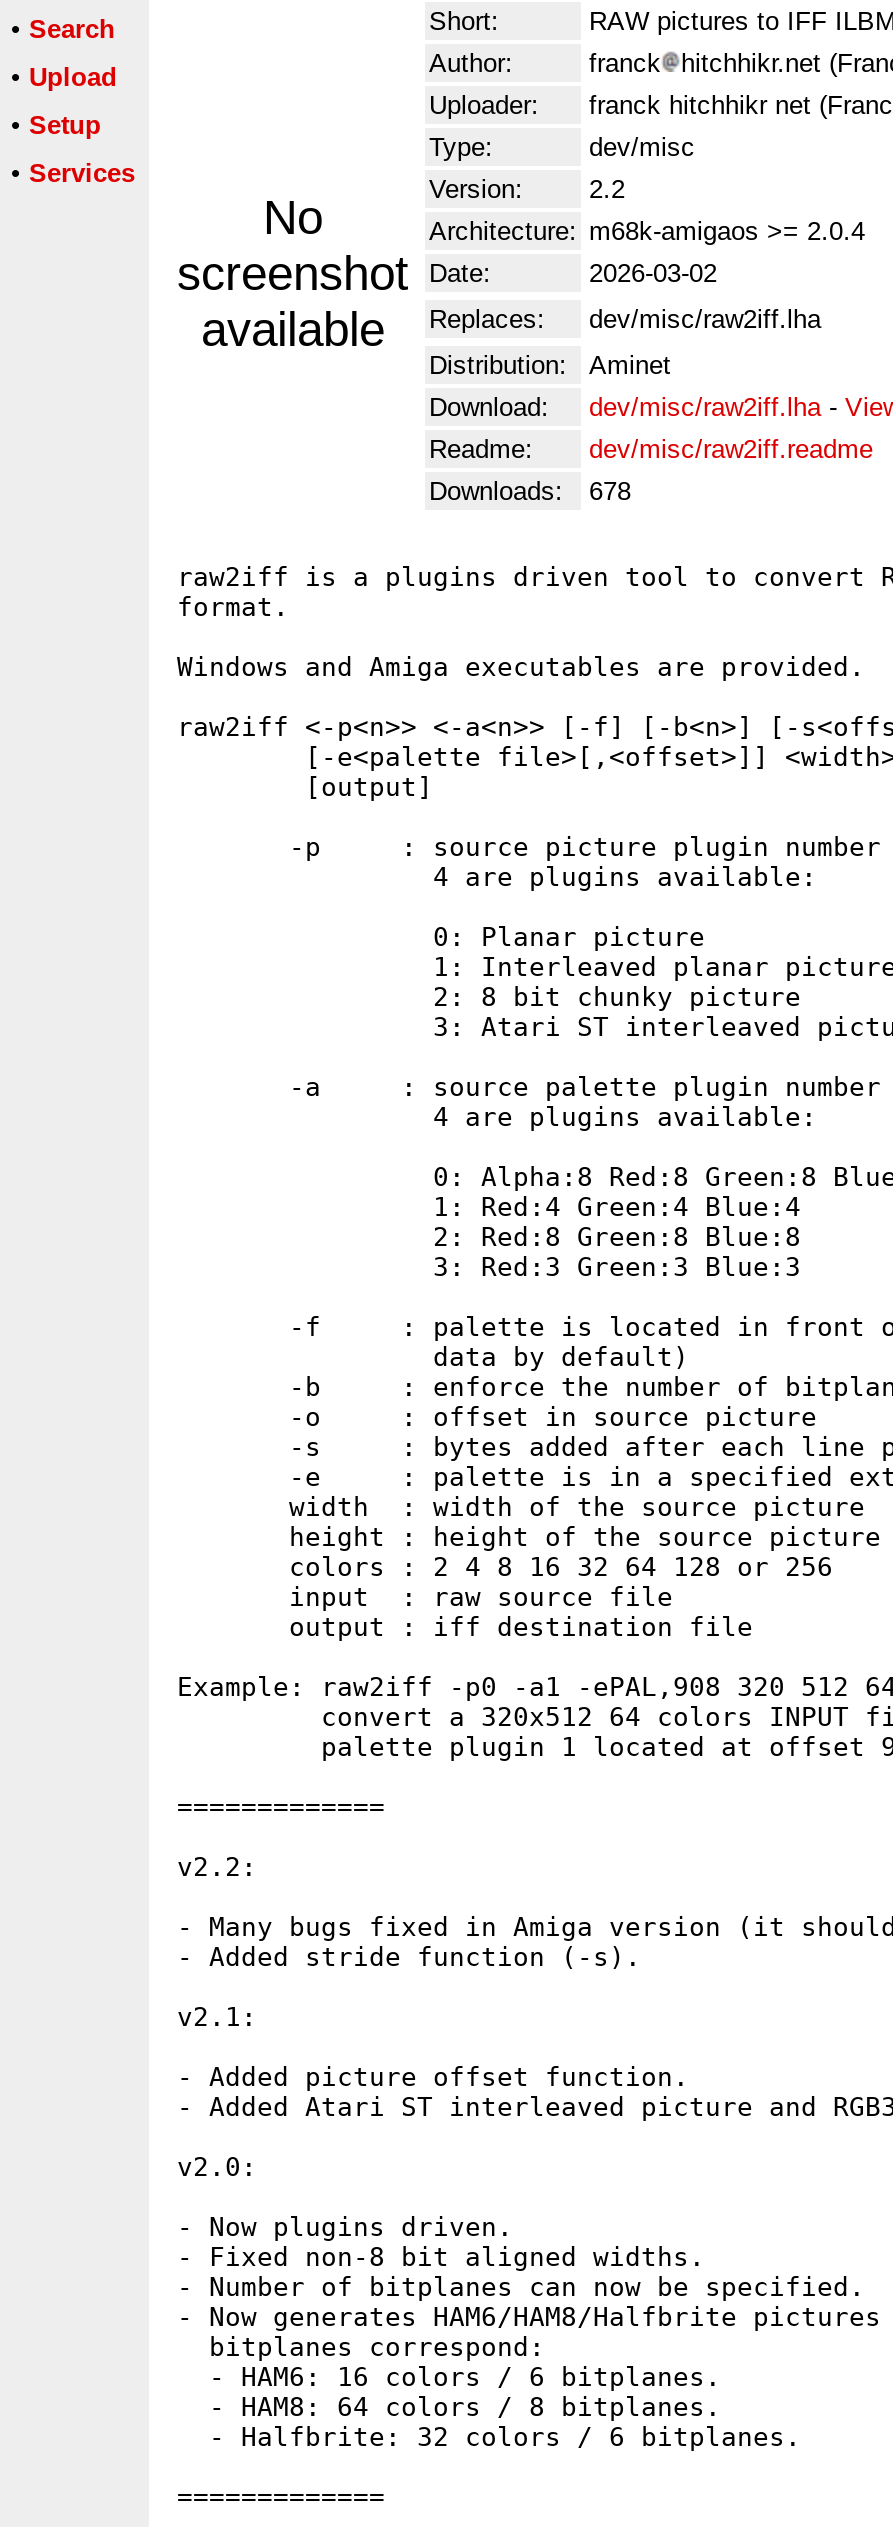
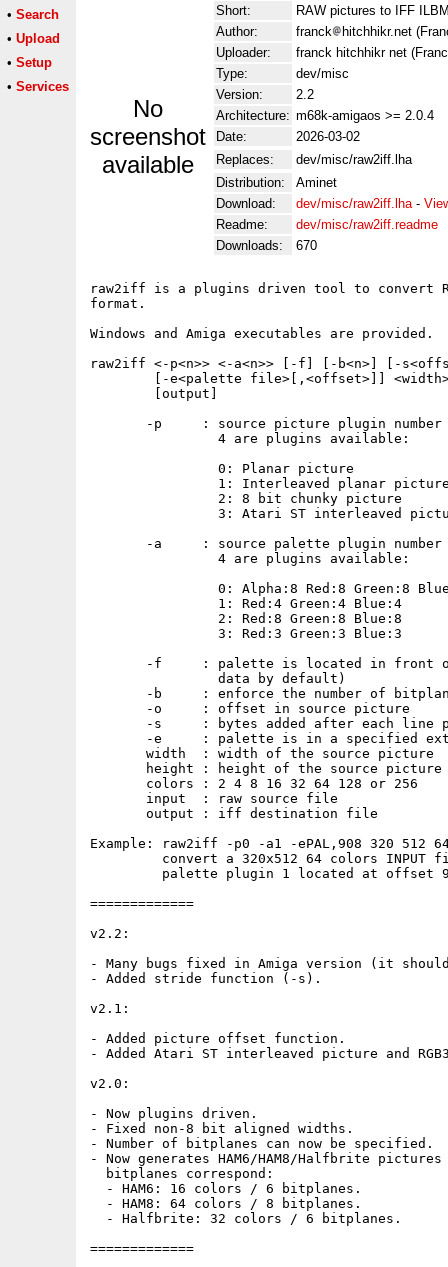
[429,476,631,506] Downloads: 678 -> [216,238,317,253] Downloads: 670

